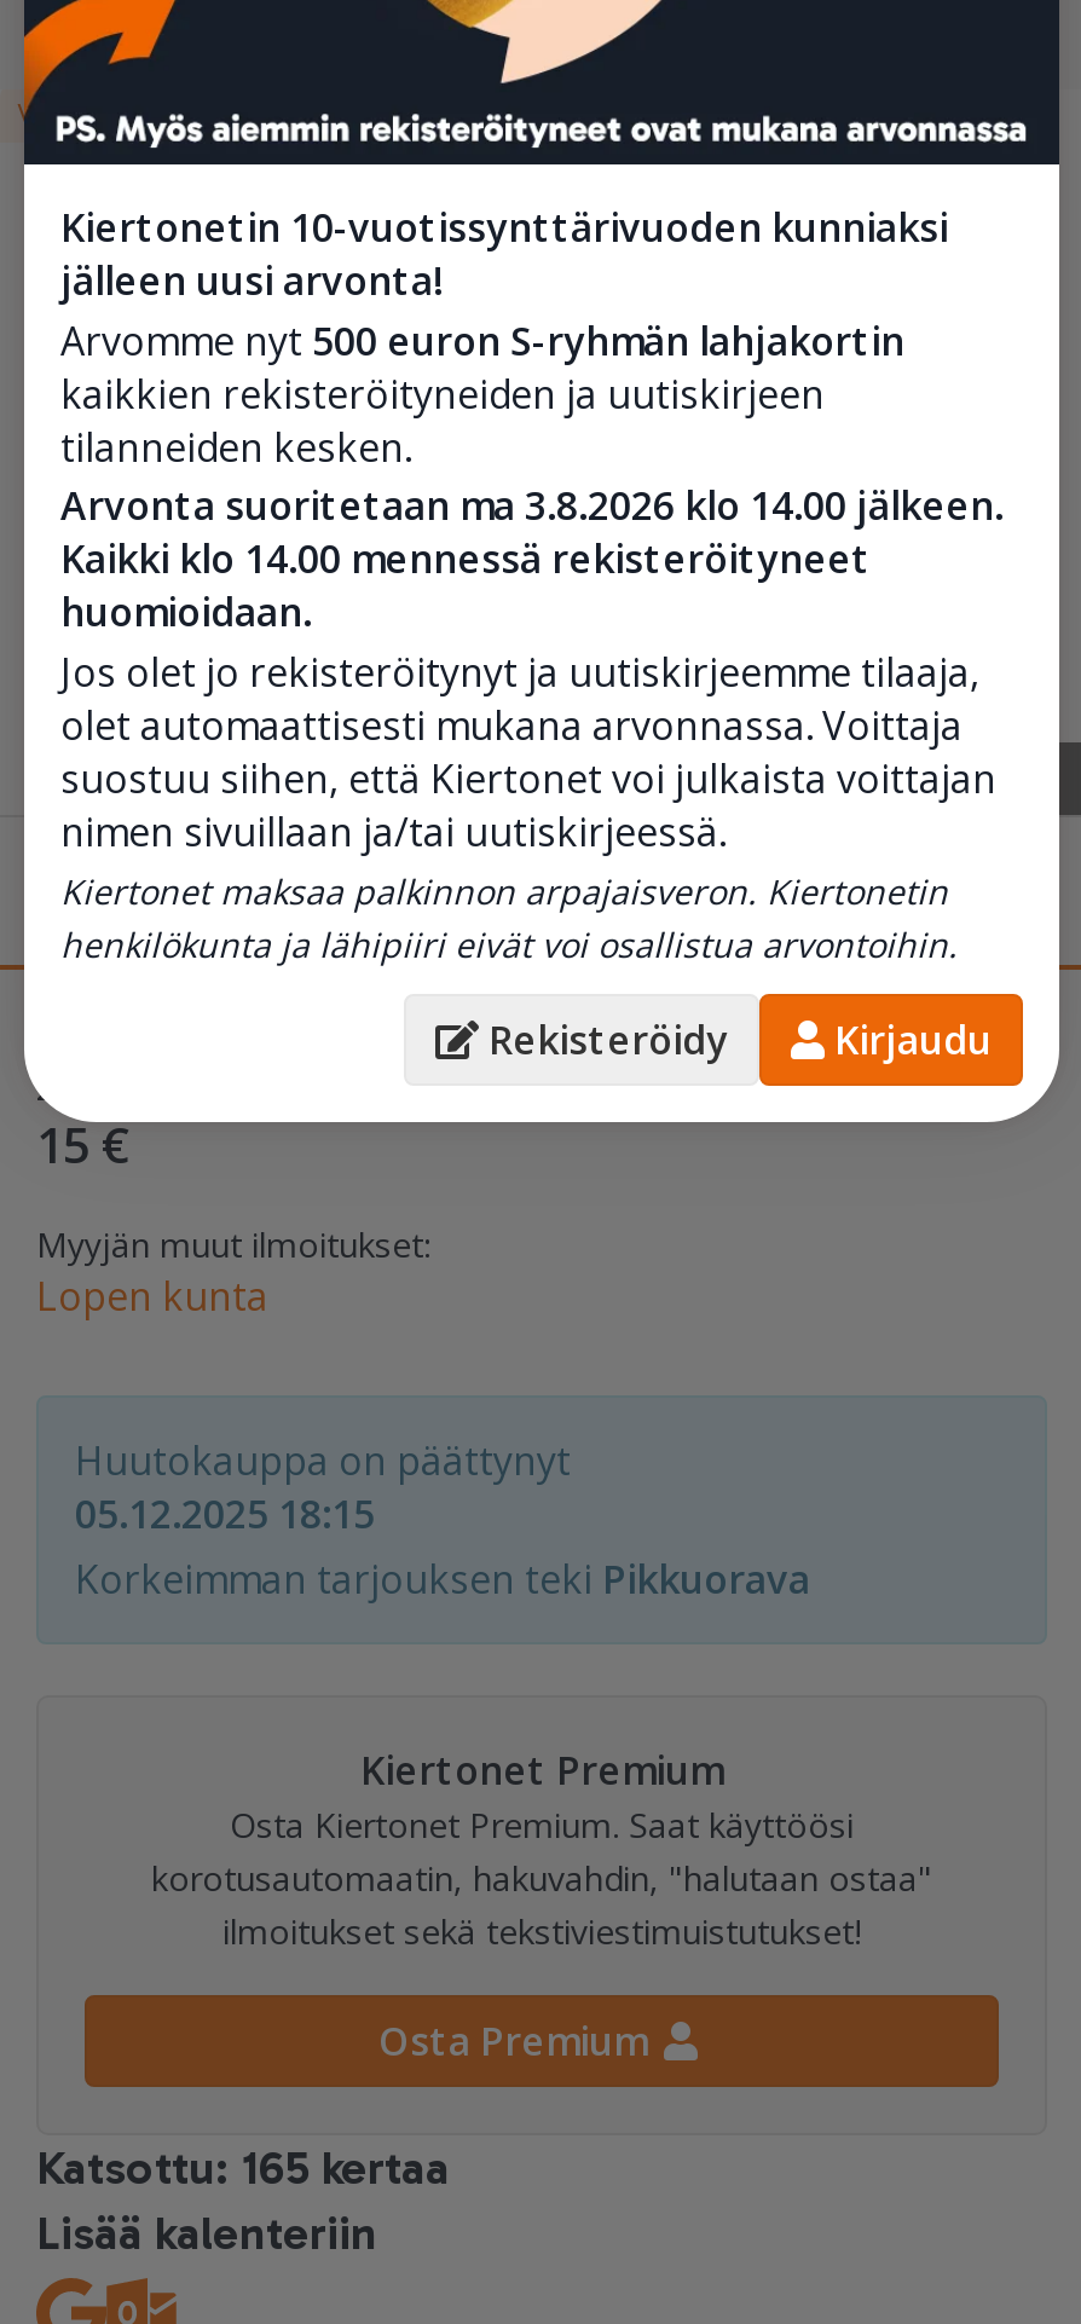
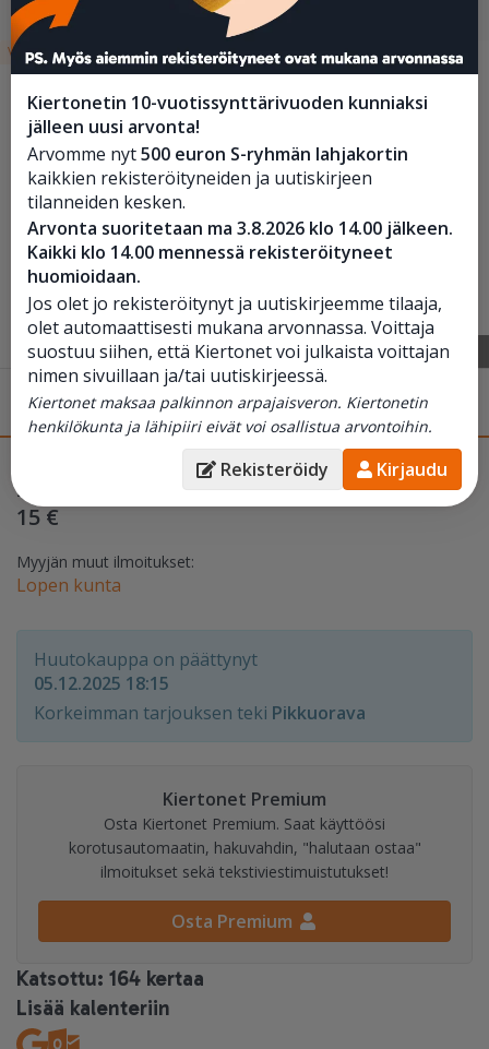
[36,2139,450,2195] Katsottu: 165 kertaa -> [16,966,204,991] Katsottu: 164 kertaa

